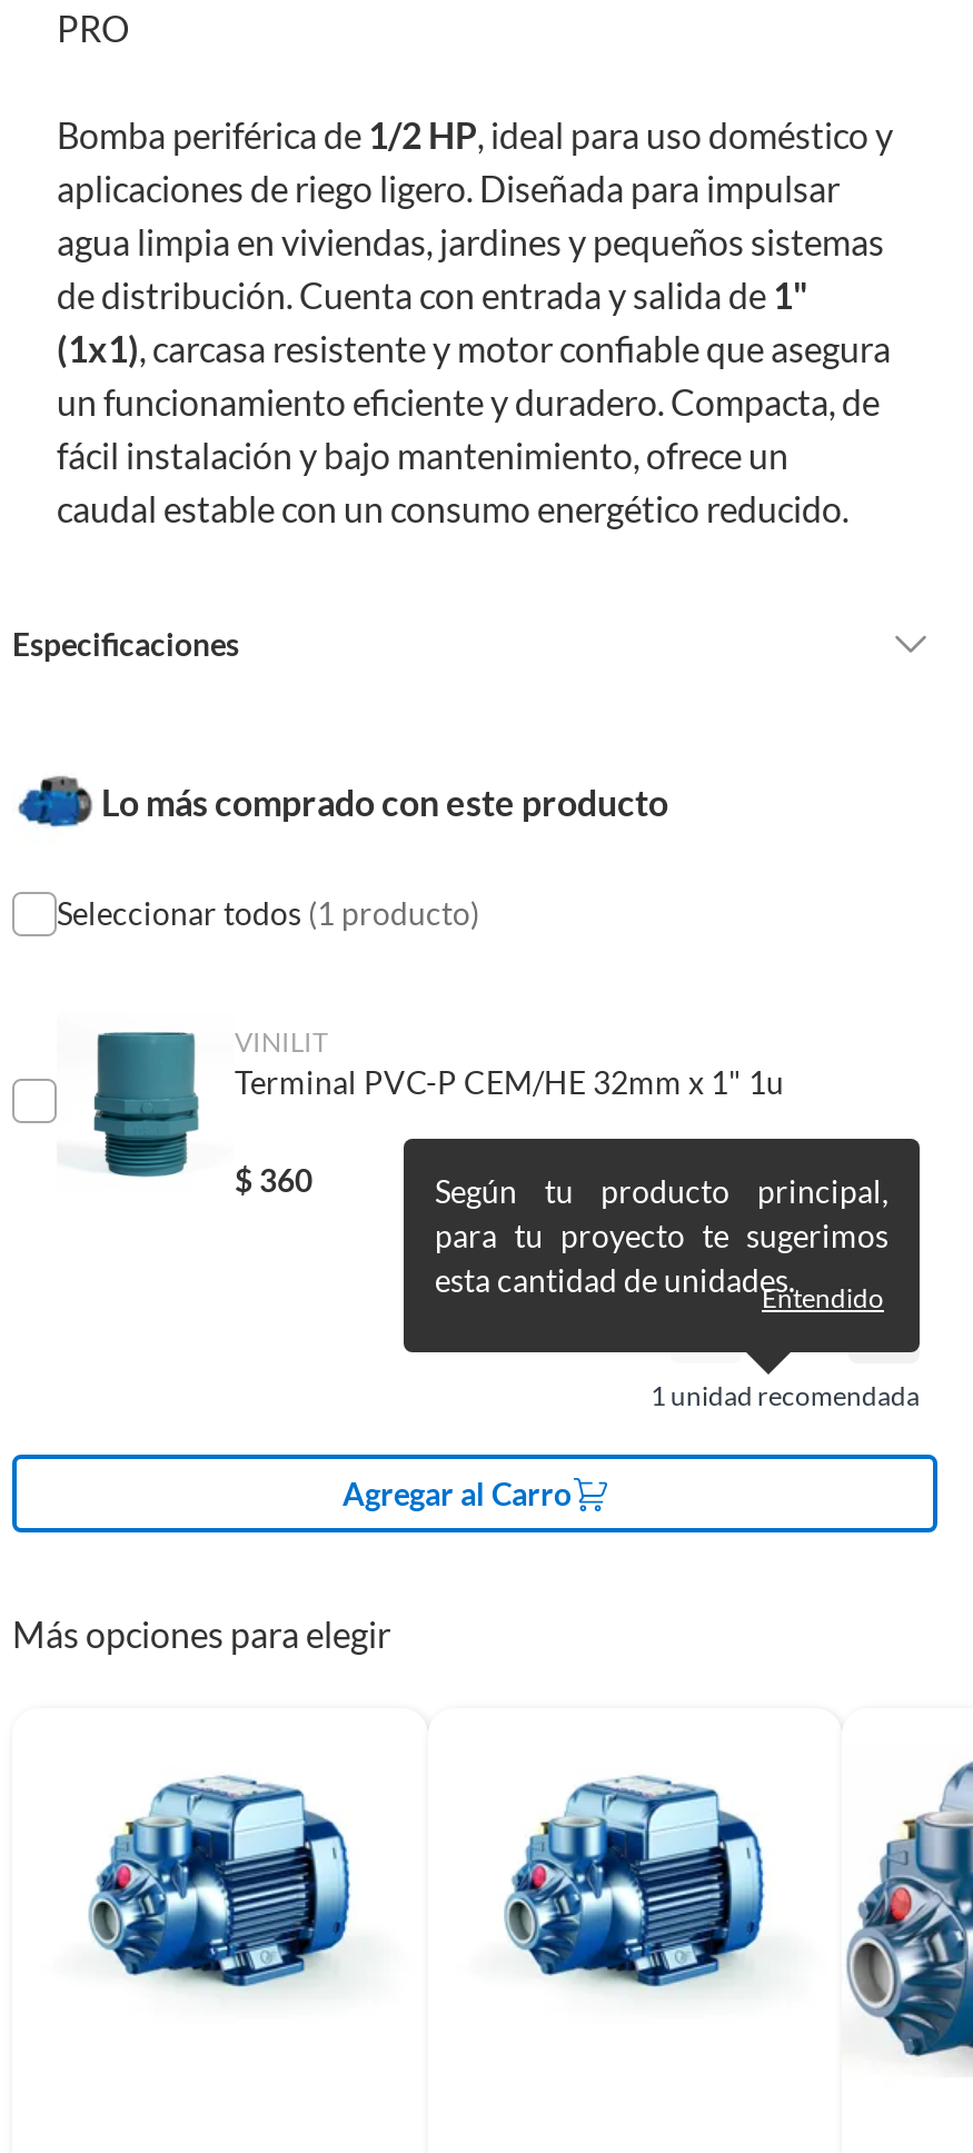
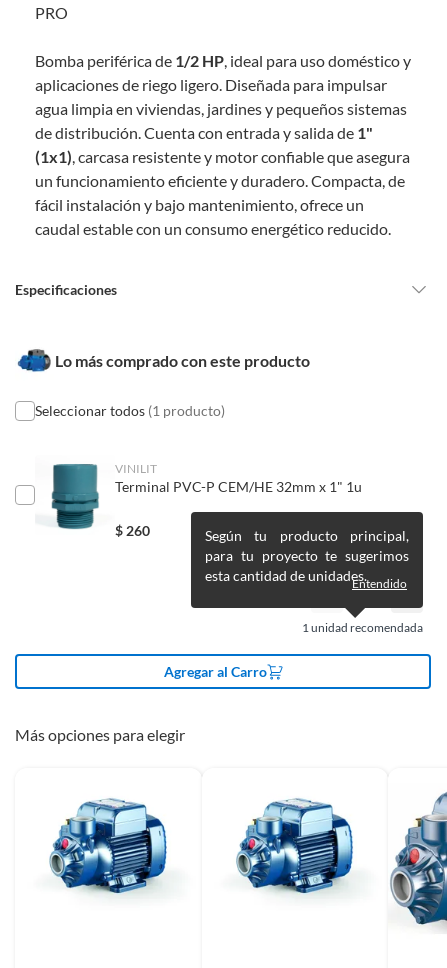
[235,1161,312,1199] $360 -> [115,522,150,539] $260

